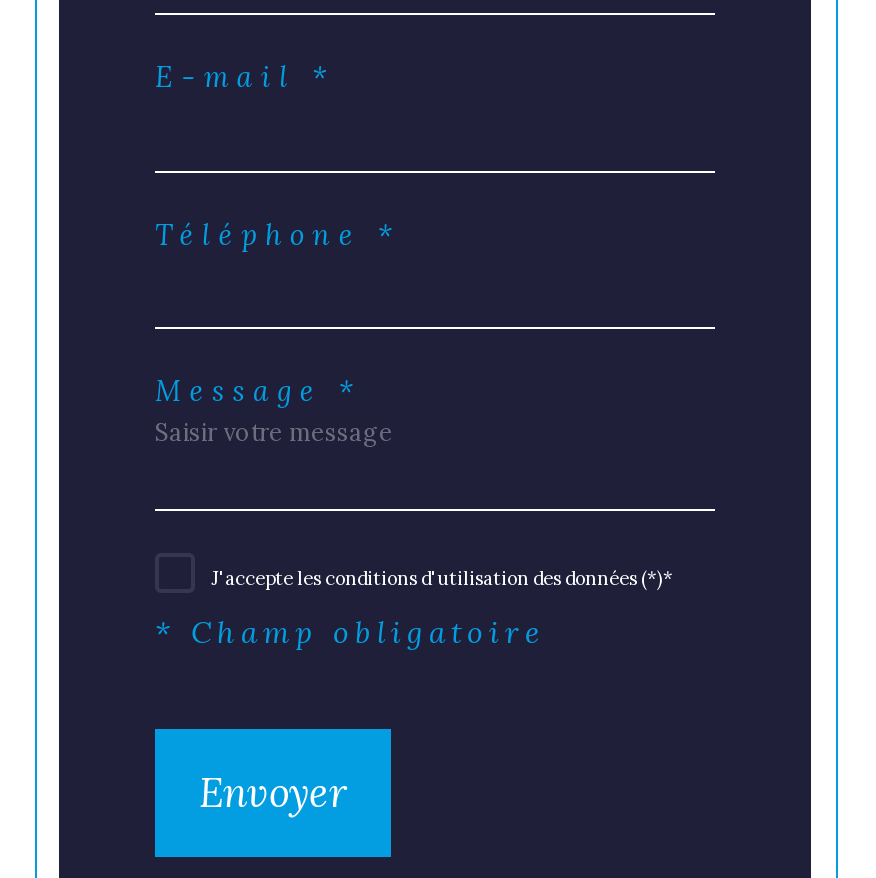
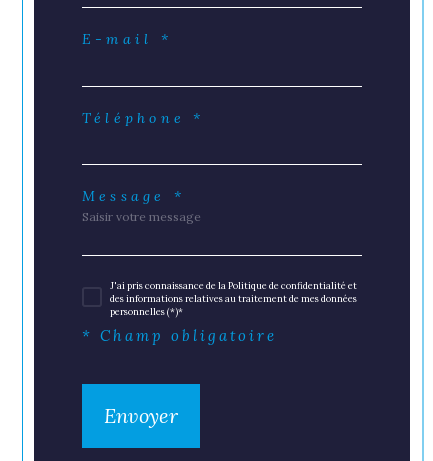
[211,566,673,590] J'accepte les conditions d'utilisation des données (*)* -> [110,280,357,318] J'ai pris connaissance de la Politique de confidentialité et | des informations relatives au traitement de mes données | personnelles (*)*

